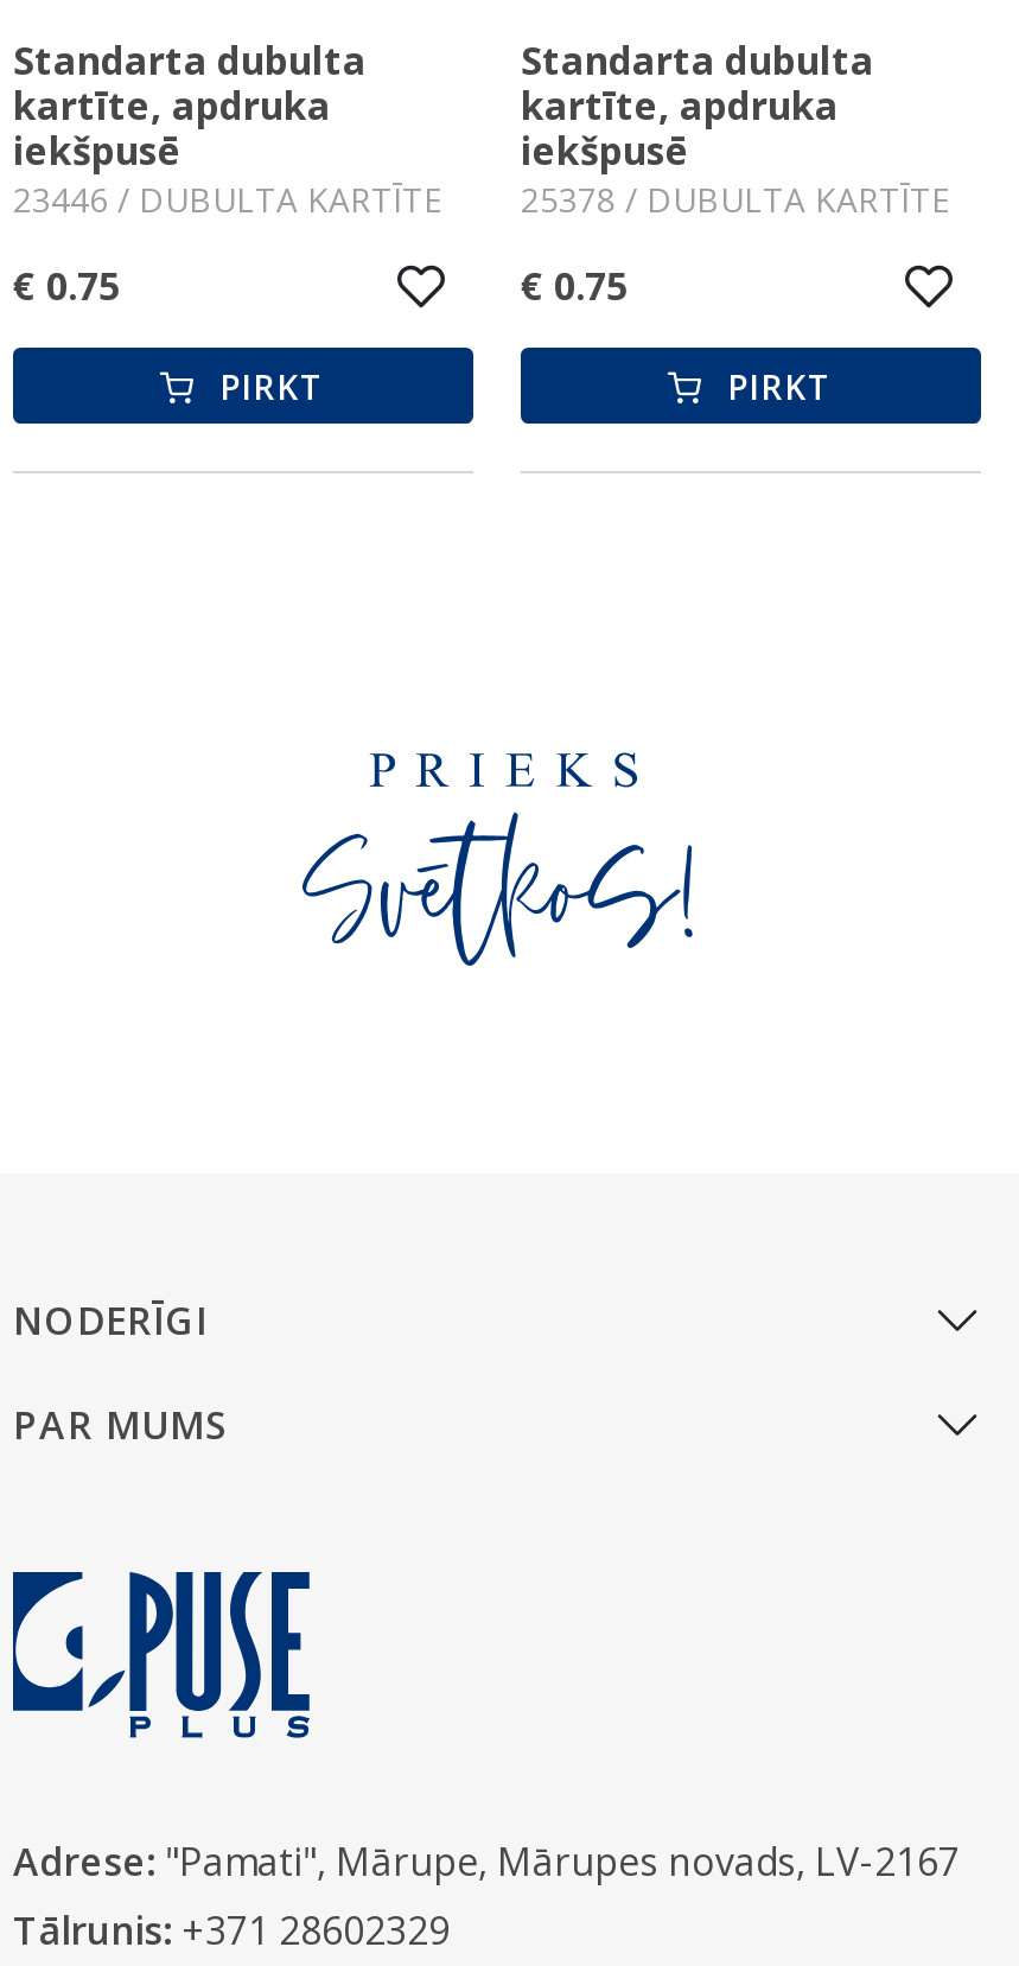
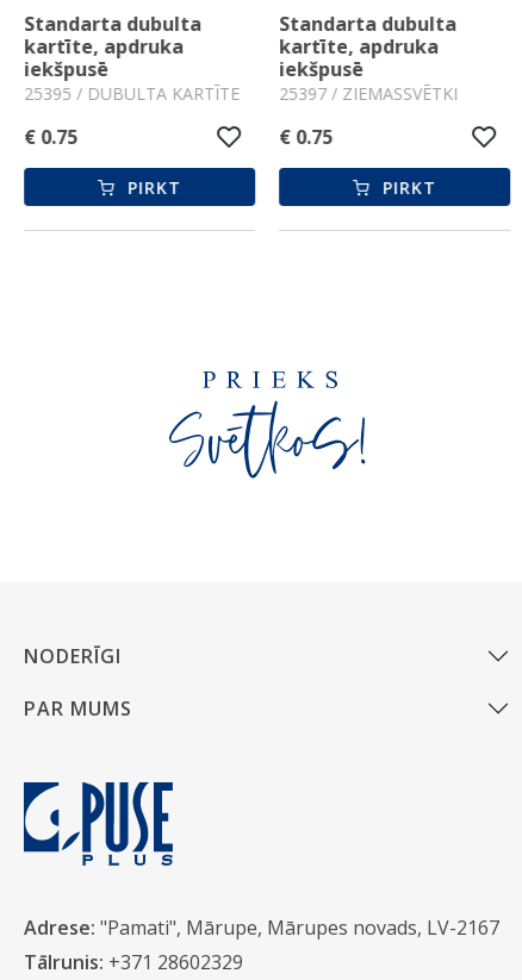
[13,178,442,223] 23446 / DUBULTA KARTĪTE -> [24,83,240,105] 25395 / DUBULTA KARTĪTE
[521,178,950,223] 25378 / DUBULTA KARTĪTE -> [279,83,458,105] 25397 / ZIEMASSVĒTKI

